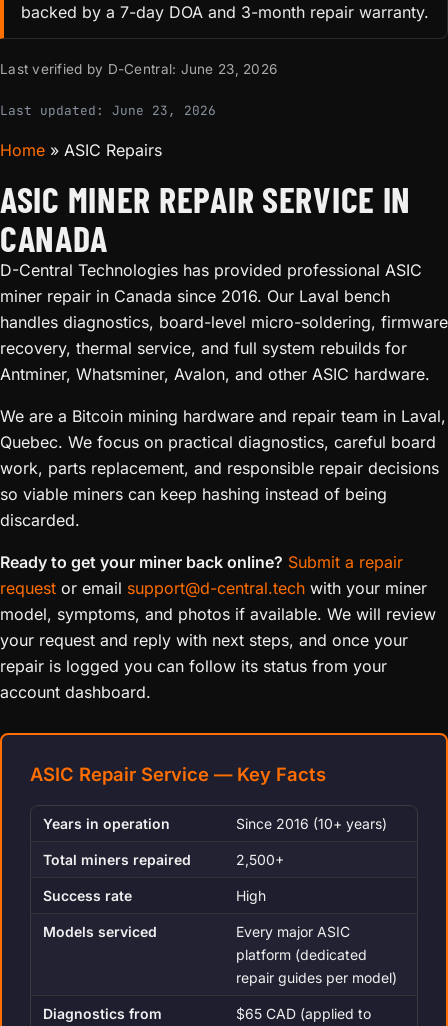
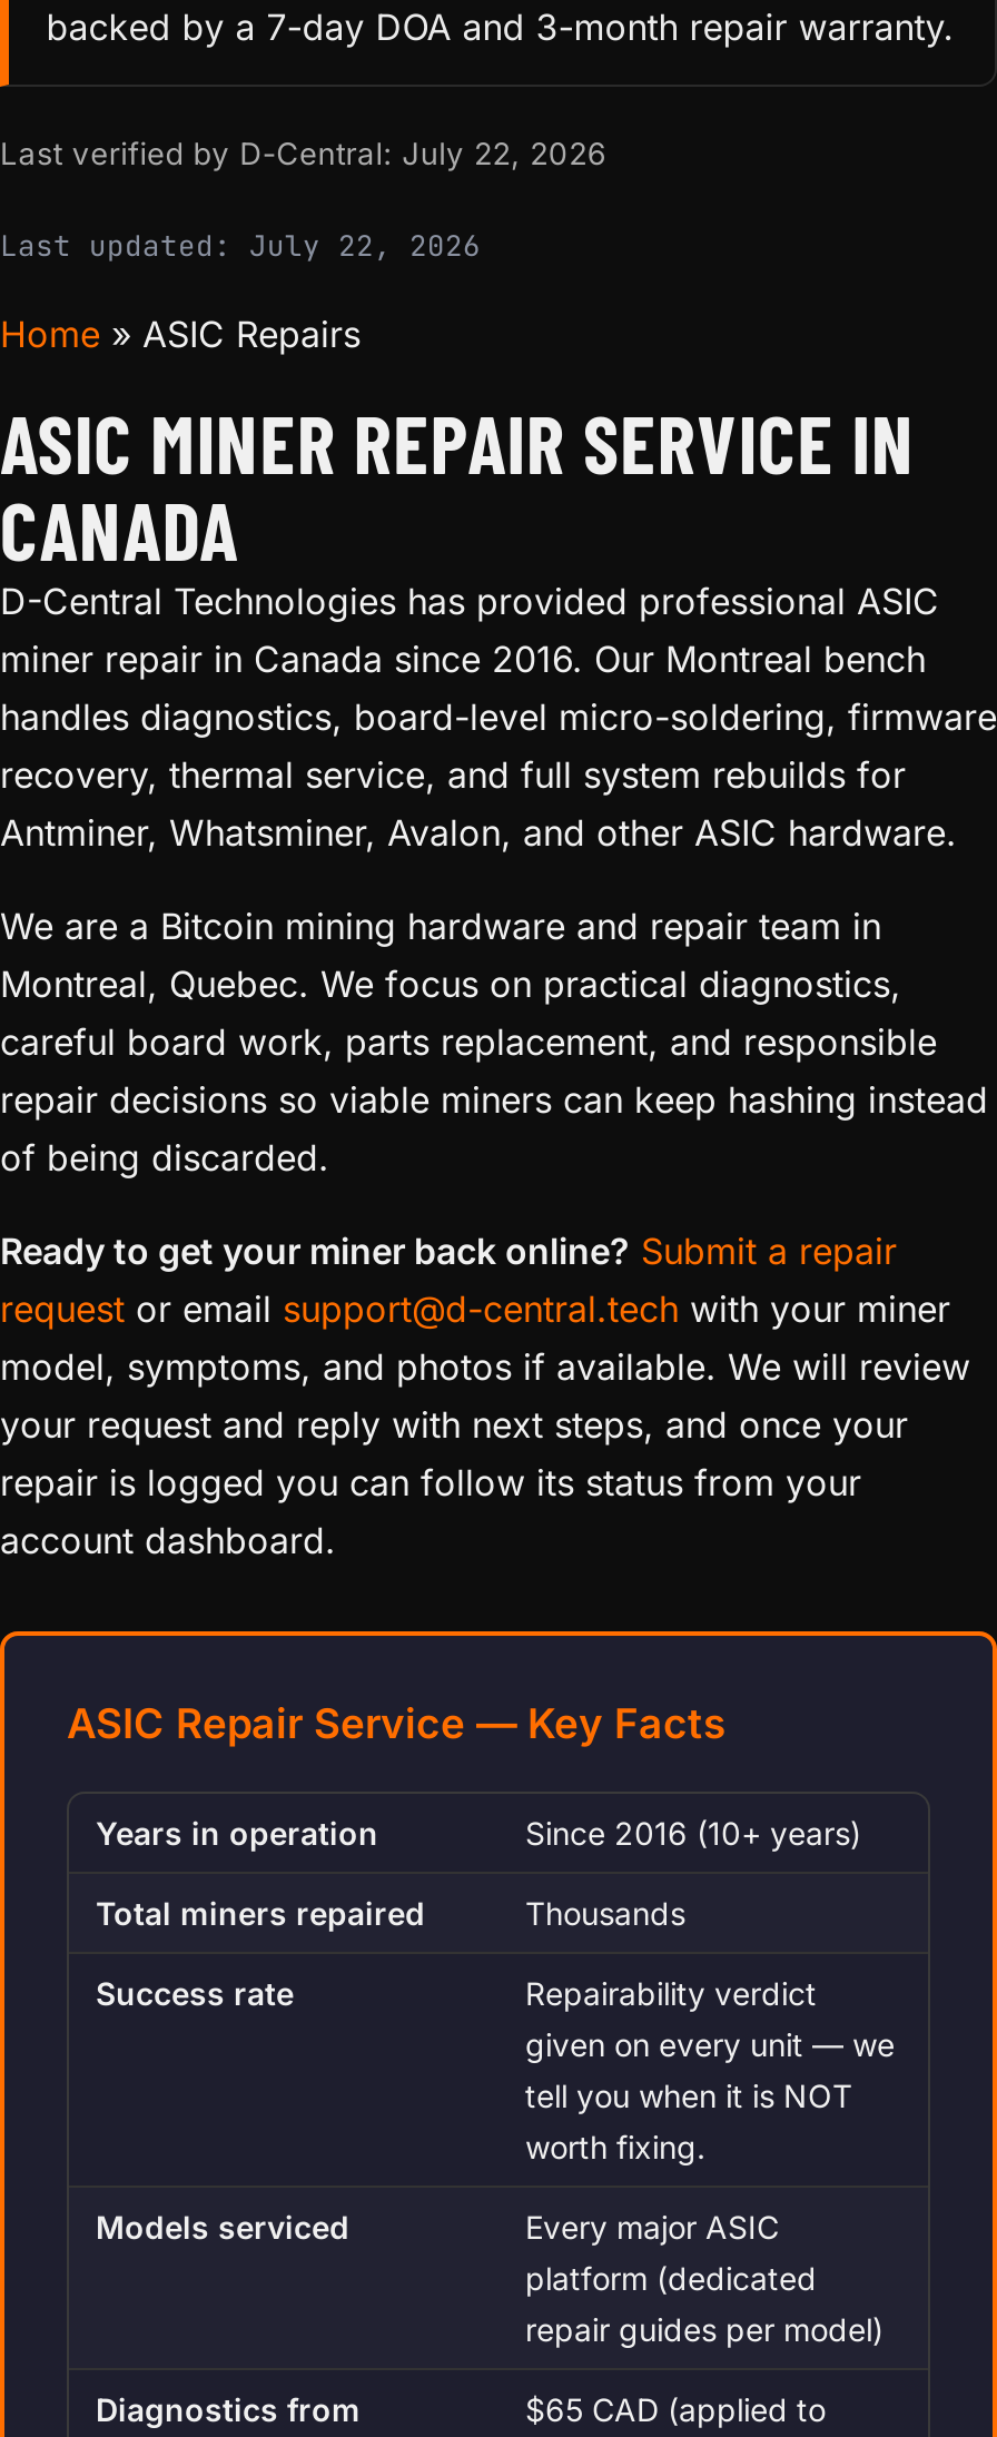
[0,61,277,77] Last verified by D-Central: June 23, 2026 -> [0,136,606,172] Last verified by D-Central: July 22, 2026
[0,102,216,119] Last updated: June 23, 2026 -> [0,227,481,265] Last updated: July 22, 2026
[0,286,390,306] miner repair in Canada since 2016. Our Laval bench -> [0,637,926,681] miner repair in Canada since 2016. Our Montreal bench
[0,406,446,530] We are a Bitcoin mining hardware and repair team in Laval, | Quebec. We focus on practical diagnostics, careful board | work, parts replacement, and responsible repair decisions | so viable miners can keep hashing instead of being | discarded. -> [0,904,988,1180] We are a Bitcoin mining hardware and repair team in | Montreal, Quebec. We focus on practical diagnostics, | careful board work, parts replacement, and responsible | repair decisions so viable miners can keep hashing instead | of being discarded.
[236,851,284,868] 2,500+ -> [525,1894,685,1932] Thousands
[236,887,266,904] High -> [525,1975,895,2166] Repairability verdict | given on every unit — we | tell you when it is NOT | worth fixing.

